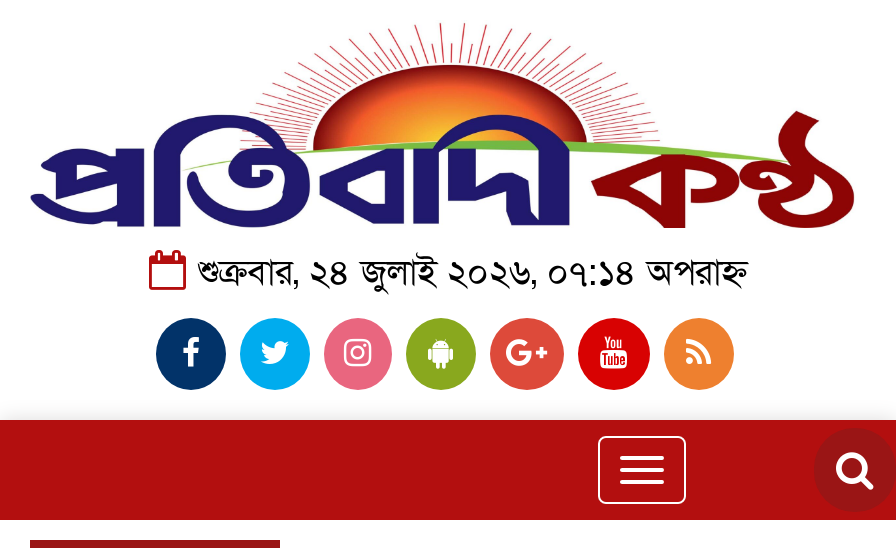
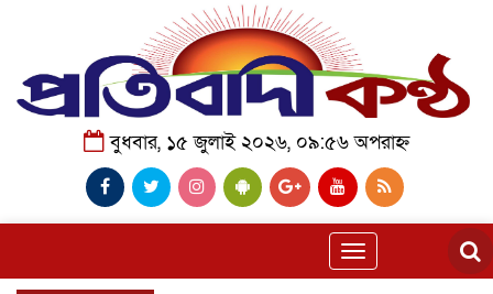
[187,250,747,296] শুক্রবার, ২৪ জুলাই ২০২৬, ০৭:১৪ অপরাহ্ন -> [105,130,409,155] বুধবার, ১৫ জুলাই ২০২৬, ০৯:৫৬ অপরাহ্ন

